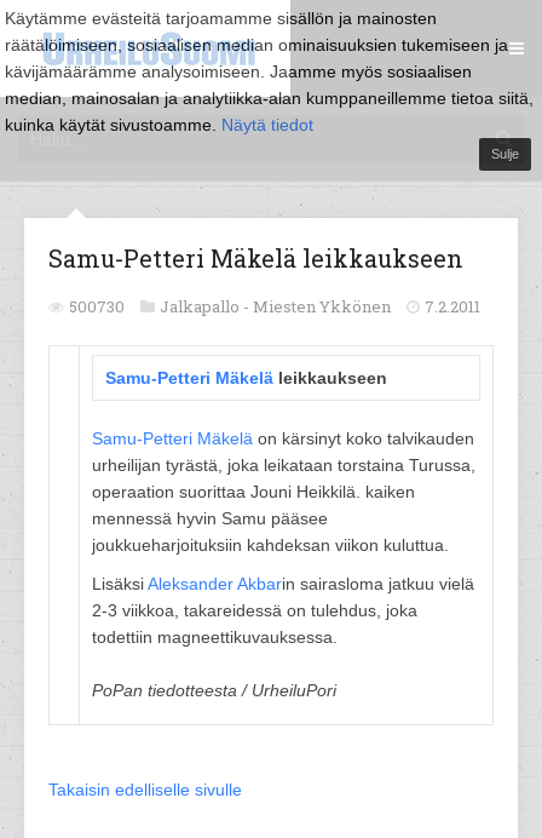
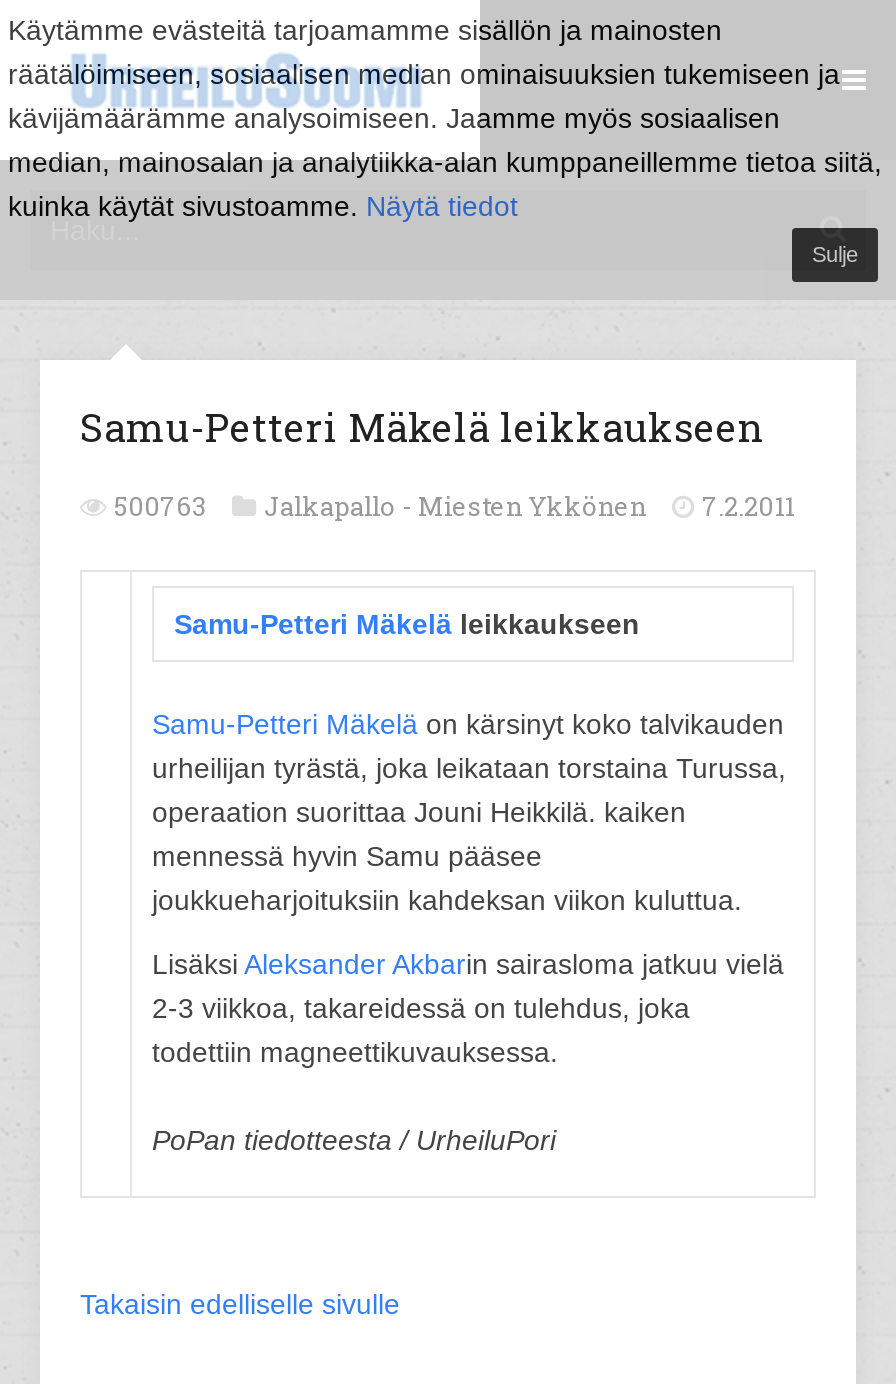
[69,295,480,317] 500730 Jalkapallo - Miesten Ykkönen 7.2.2011 -> [114,488,794,524] 500763 Jalkapallo - Miesten Ykkönen 7.2.2011

